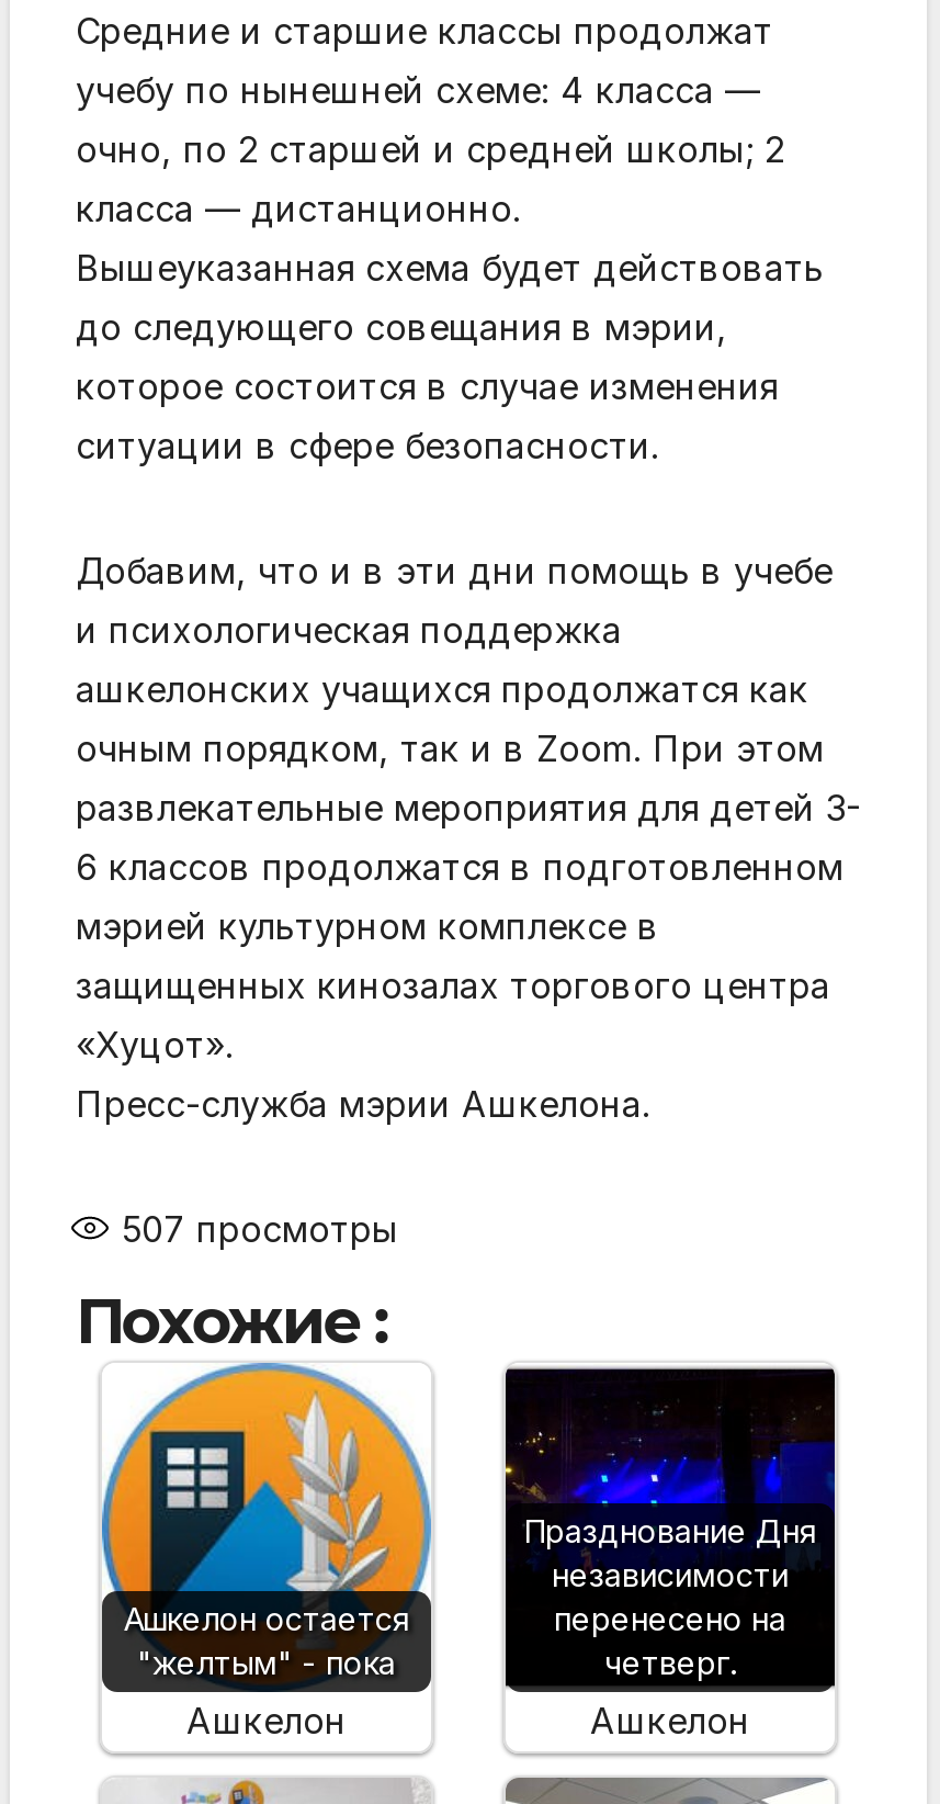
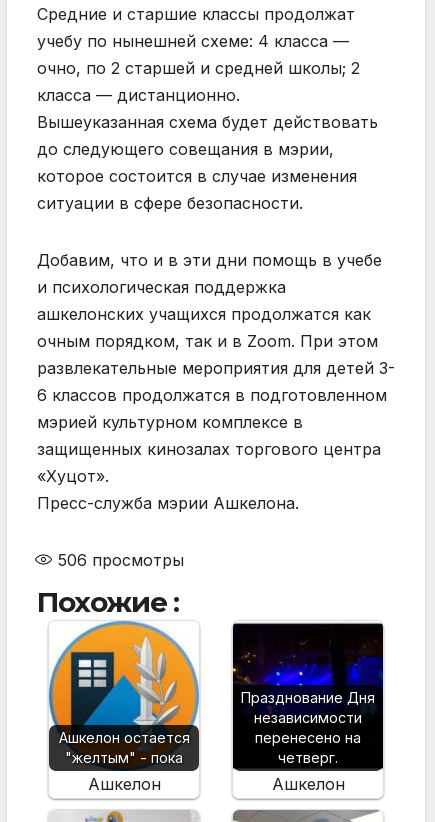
[122,1208,398,1252] 507 просмотры -> [58,550,184,570] 506 просмотры

